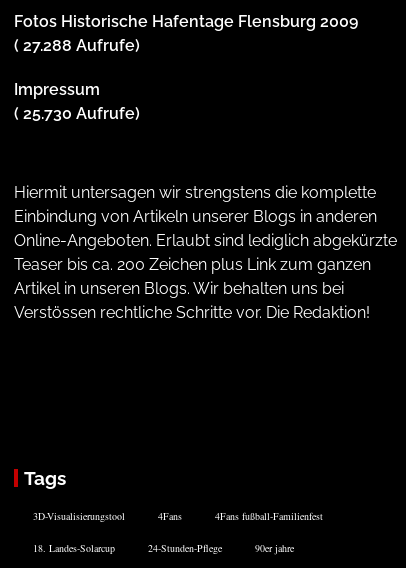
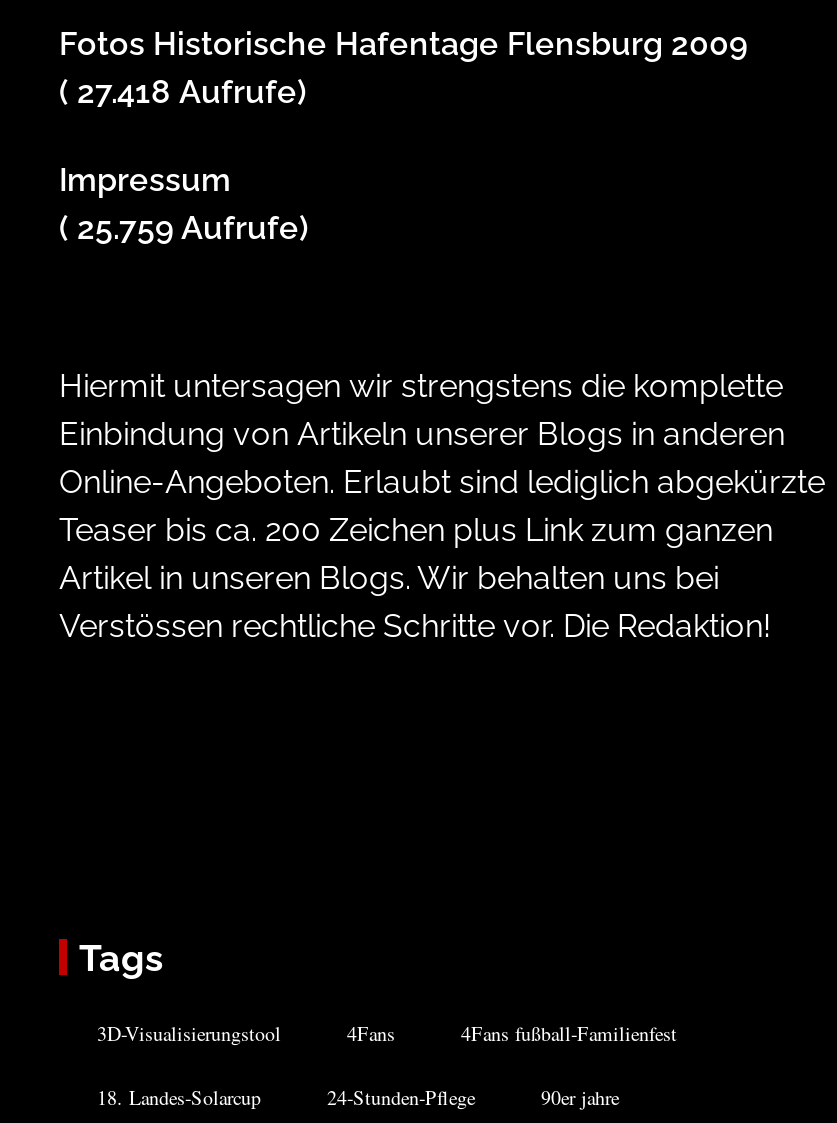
[14,36,140,55] ( 27.288 Aufrufe) -> [59,73,307,111] ( 27.418 Aufrufe)
[14,104,140,123] ( 25.730 Aufrufe) -> [59,209,309,247] ( 25.759 Aufrufe)

